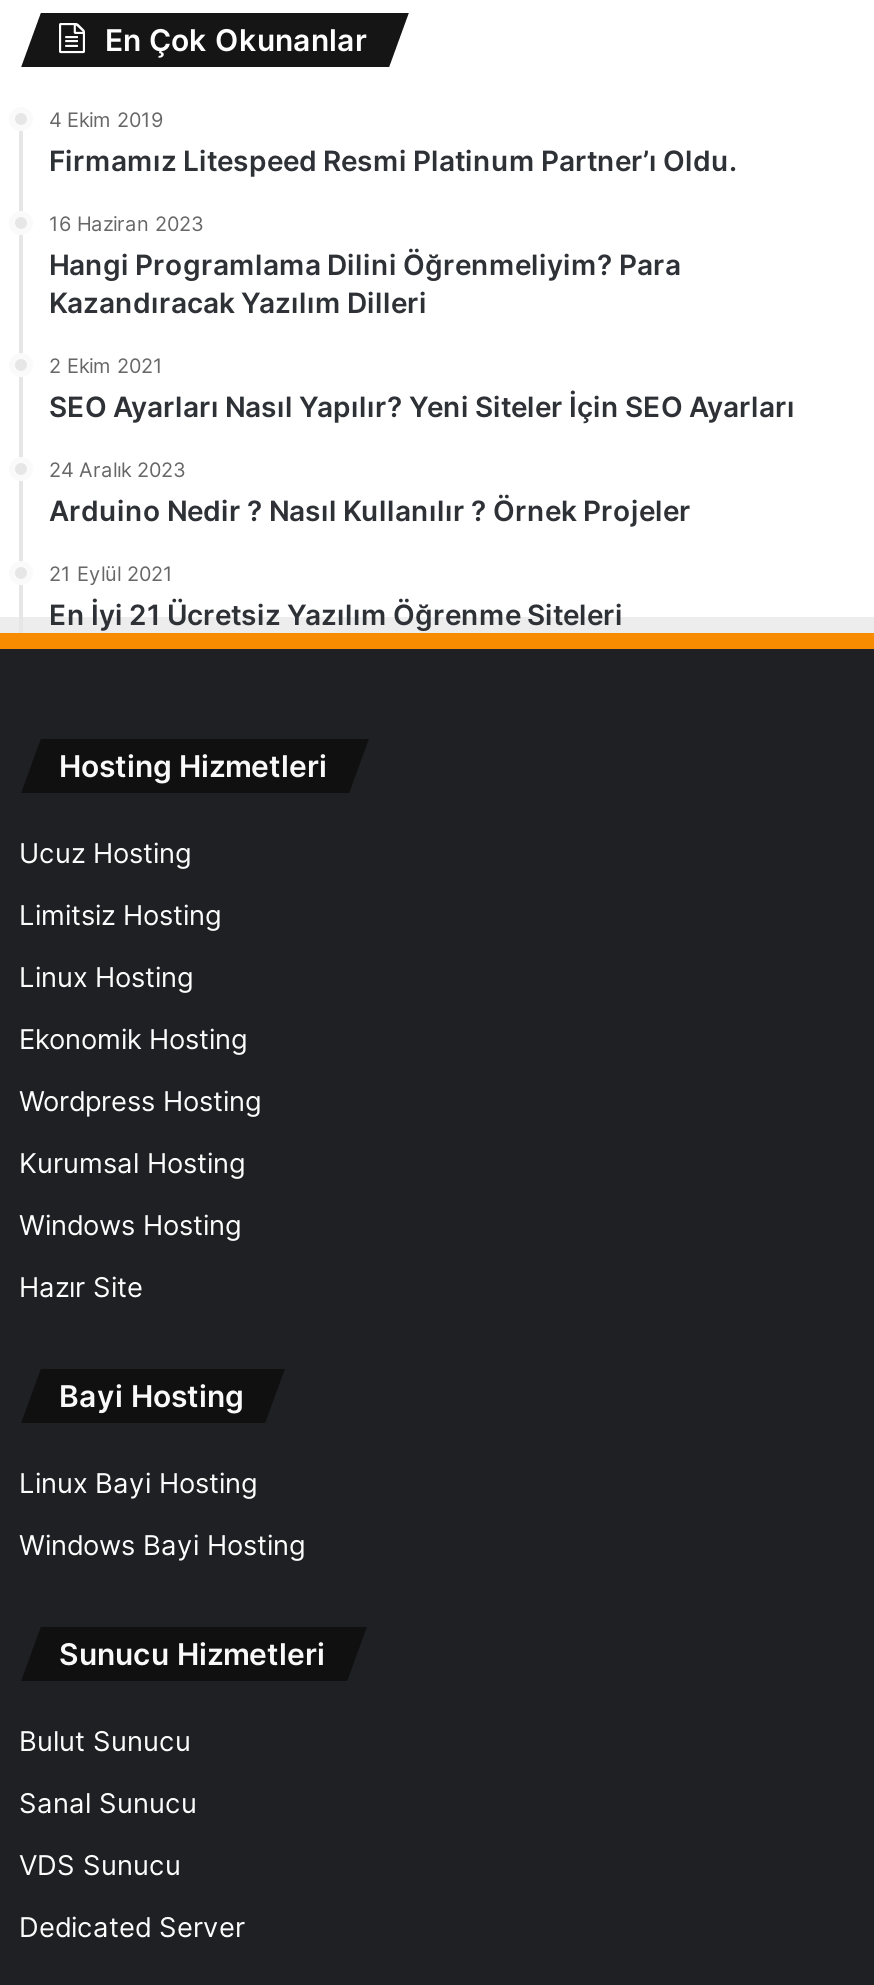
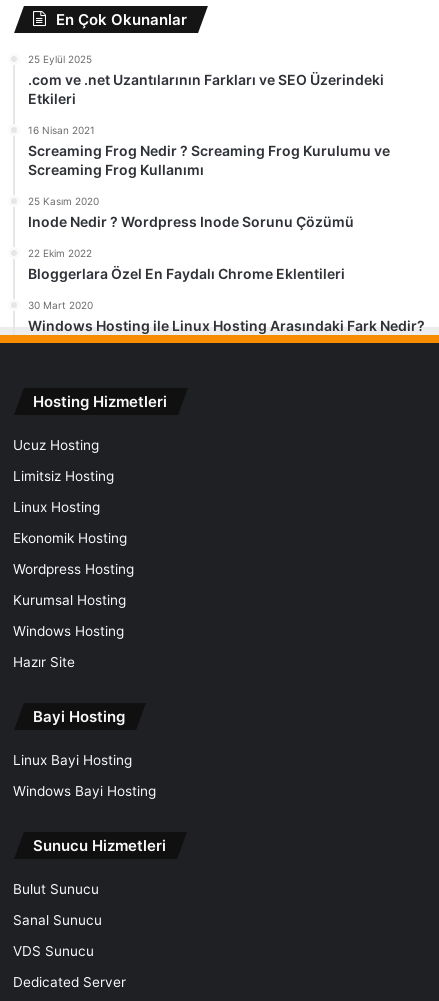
[49,107,737,177] 4 Ekim 2019 | Firmamız Litespeed Resmi Platinum Partner’ı Oldu. -> [28,53,384,107] 25 Eylül 2025 | .com ve .net Uzantılarının Farkları ve SEO Üzerindeki | Etkileri
[49,211,681,319] 16 Haziran 2023 | Hangi Programlama Dilini Öğrenmeliyim? Para | Kazandıracak Yazılım Dilleri -> [28,124,390,178] 16 Nisan 2021 | Screaming Frog Nedir ? Screaming Frog Kurulumu ve | Screaming Frog Kullanımı
[49,353,795,423] 2 Ekim 2021 | SEO Ayarları Nasıl Yapılır? Yeni Siteler İçin SEO Ayarları -> [28,195,354,230] 25 Kasım 2020 | Inode Nedir ? Wordpress Inode Sorunu Çözümü
[49,457,691,527] 24 Aralık 2023 | Arduino Nedir ? Nasıl Kullanılır ? Örnek Projeler -> [28,247,345,282] 22 Ekim 2022 | Bloggerlara Özel En Faydalı Chrome Eklentileri
[49,561,623,631] 21 Eylül 2021 | En İyi 21 Ücretsiz Yazılım Öğrenme Siteleri -> [28,299,425,334] 30 Mart 2020 | Windows Hosting ile Linux Hosting Arasındaki Fark Nedir?

